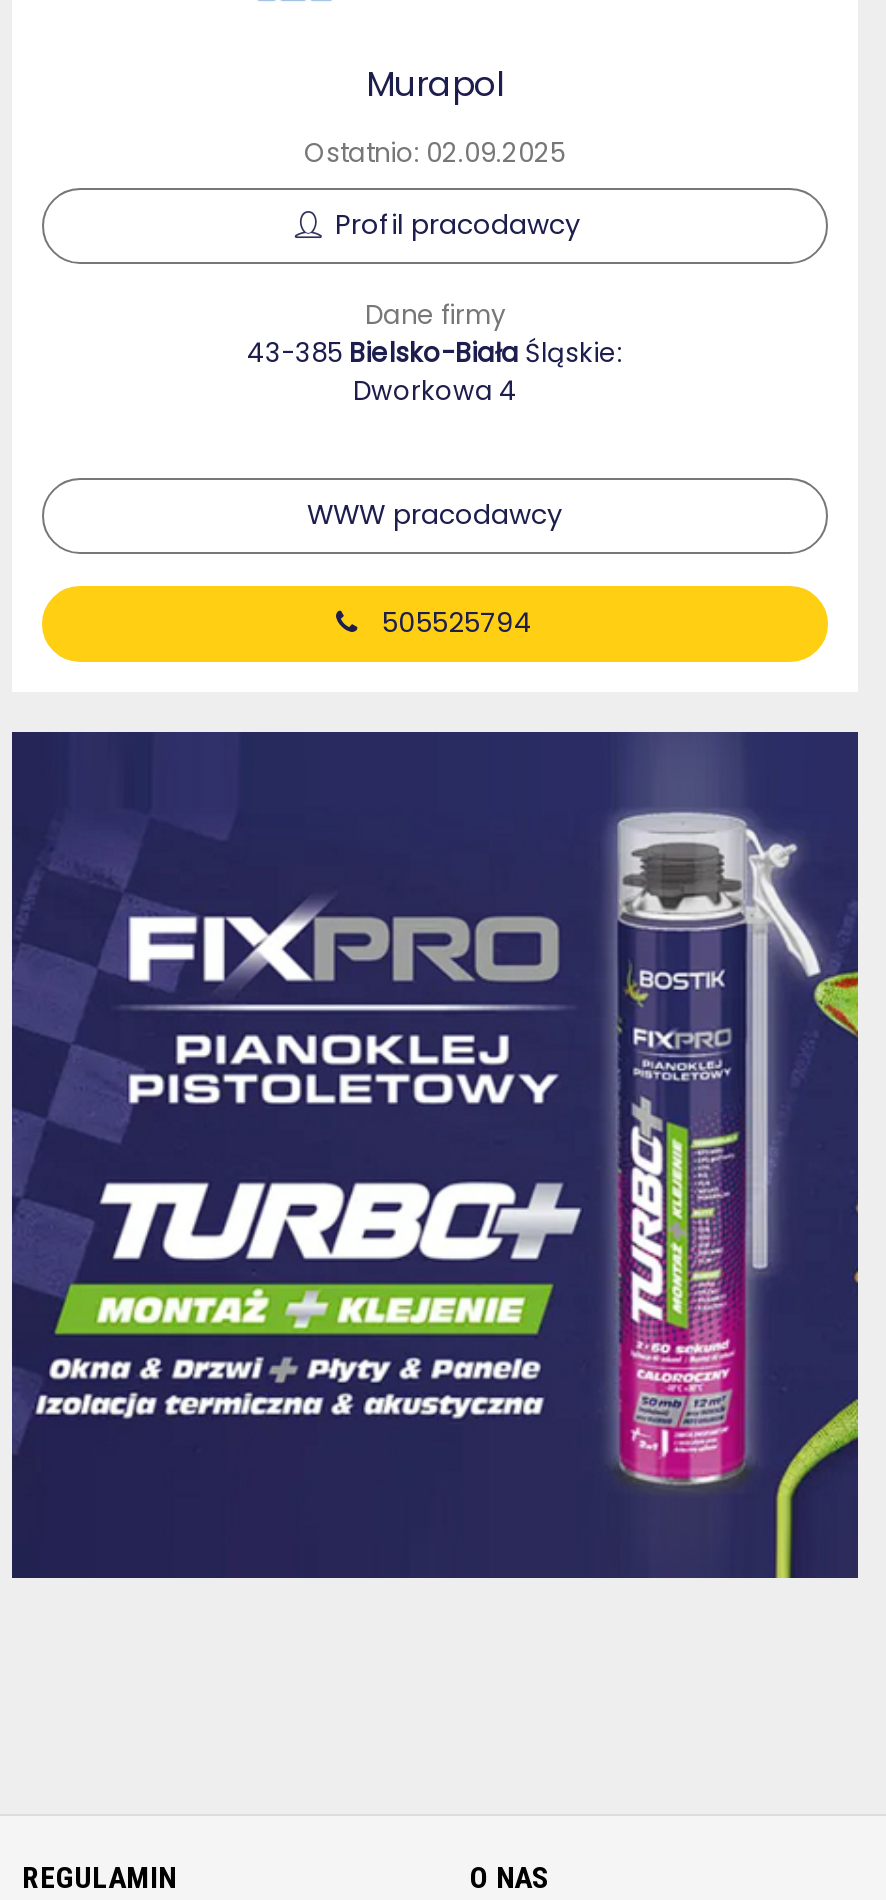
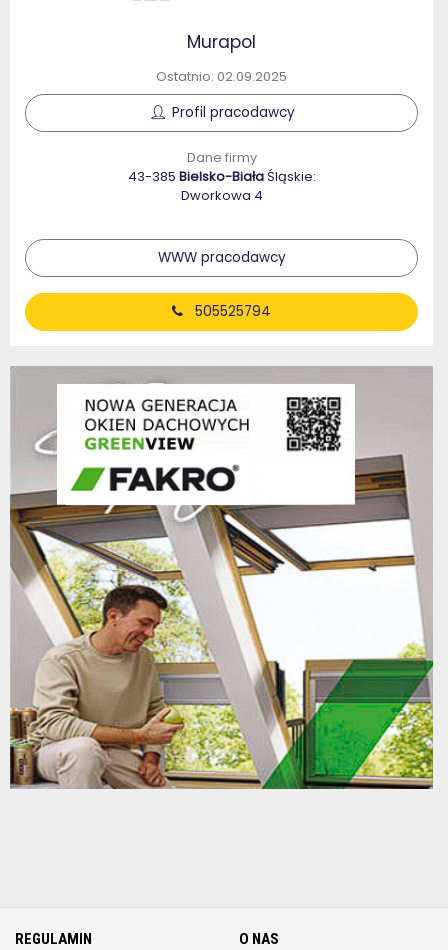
[10,732,860,1580] [image] -> [9,367,434,790] [image]

